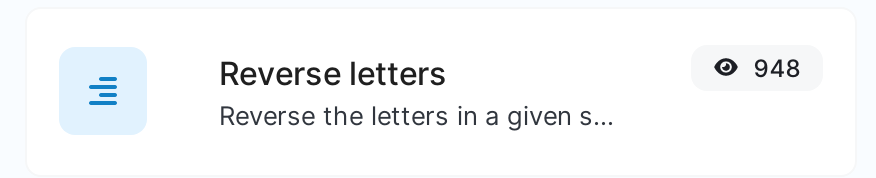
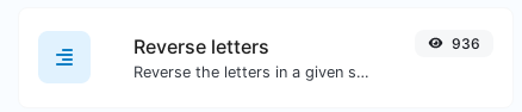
[747,52,801,82] 948 -> [448,34,481,52] 936

